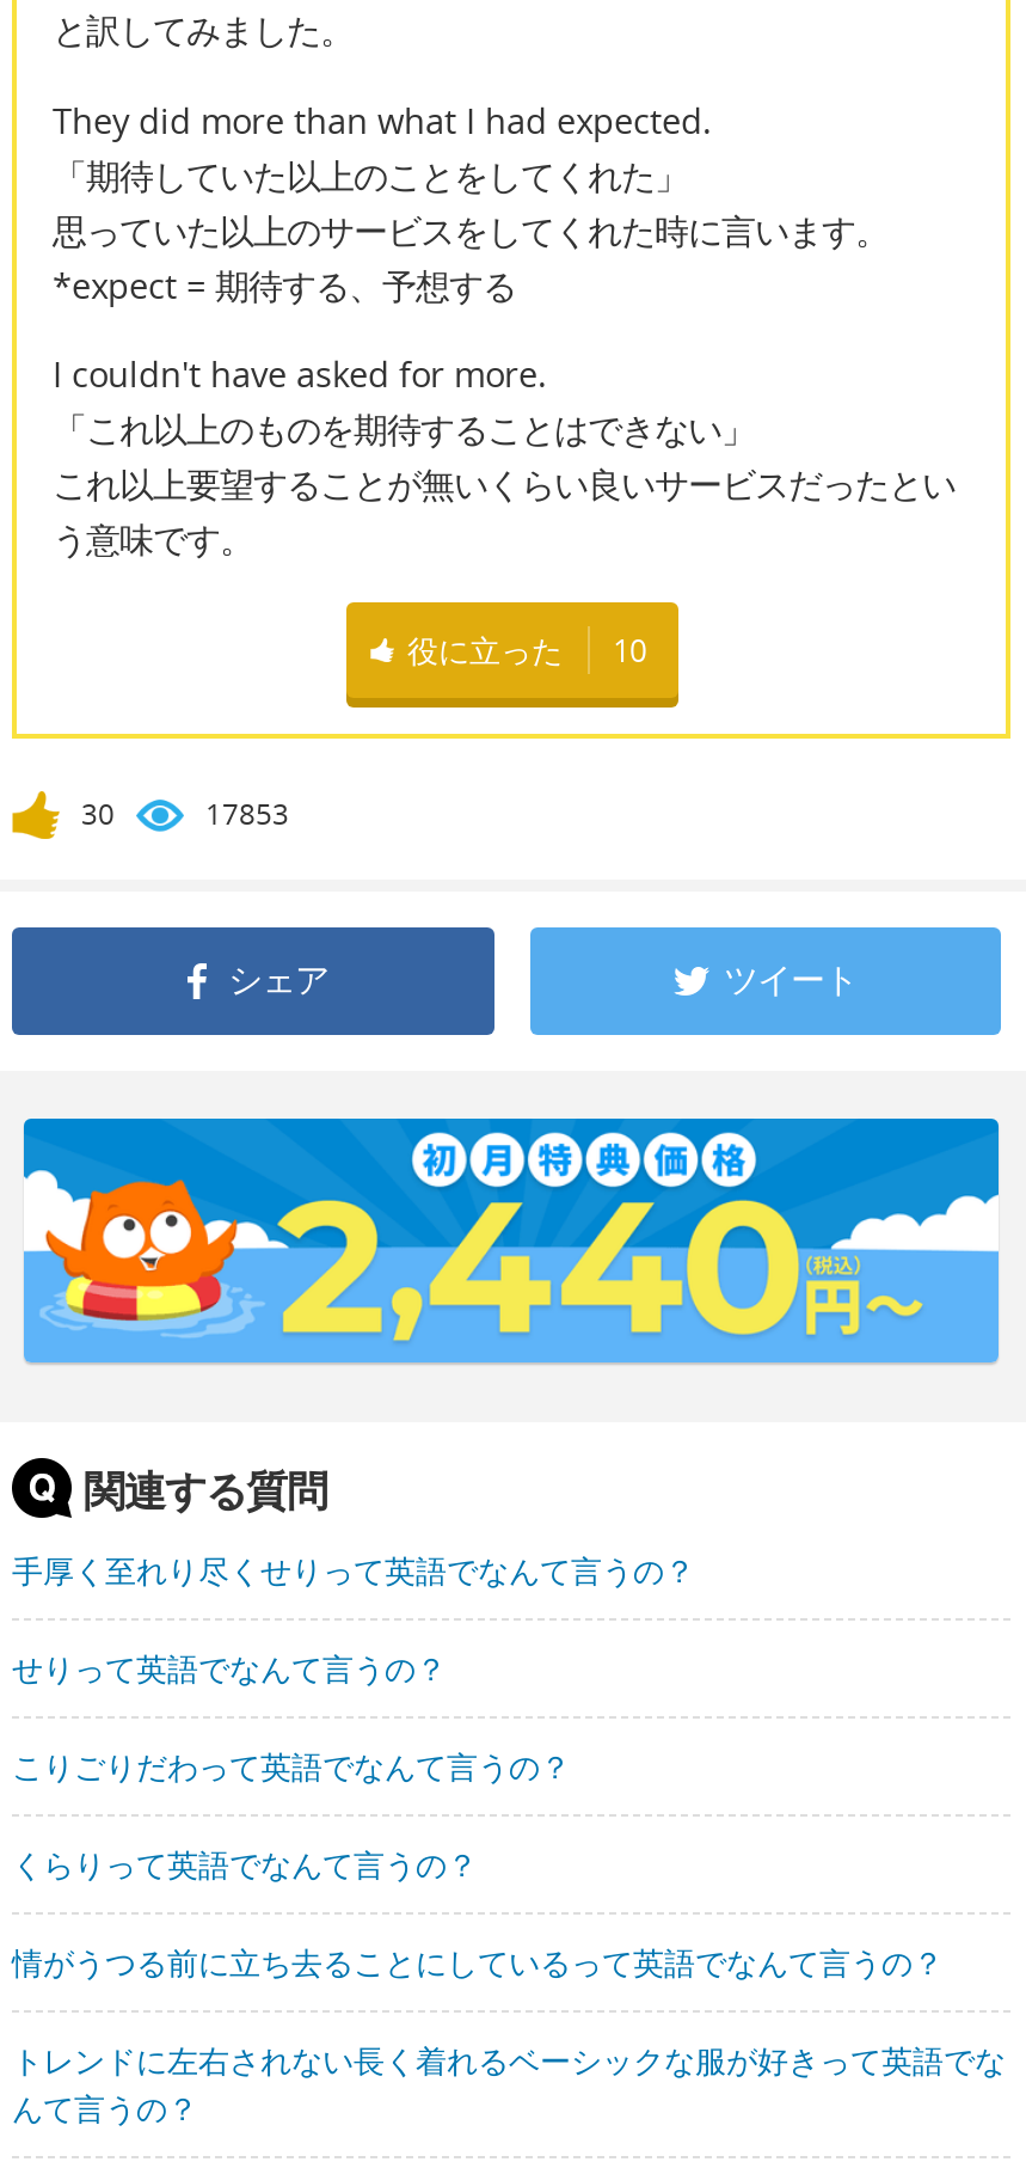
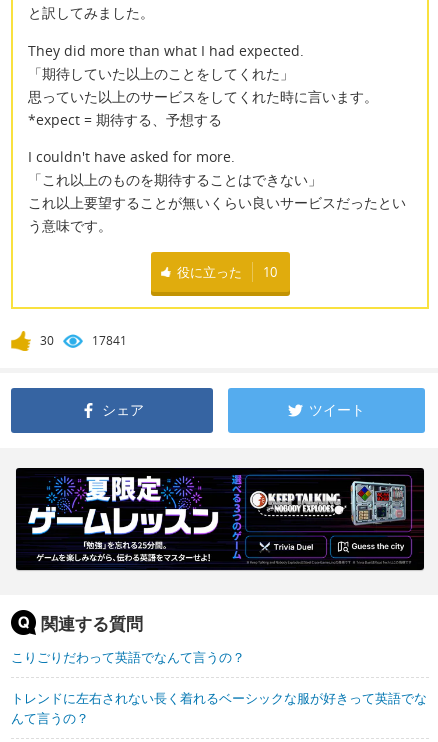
[205,792,289,833] 17853 -> [92,331,127,348] 17841
[21,1116,1001,1365] [image] -> [15,467,425,571] [image]
[12,1548,695,1689] 手厚く至れり尽くせりって英語でなんて言うの？ | せりって英語でなんて言うの？ -> none
[12,1842,944,1983] くらりって英語でなんて言うの？ | 情がうつる前に立ち去ることにしているって英語でなんて言うの？ -> none

